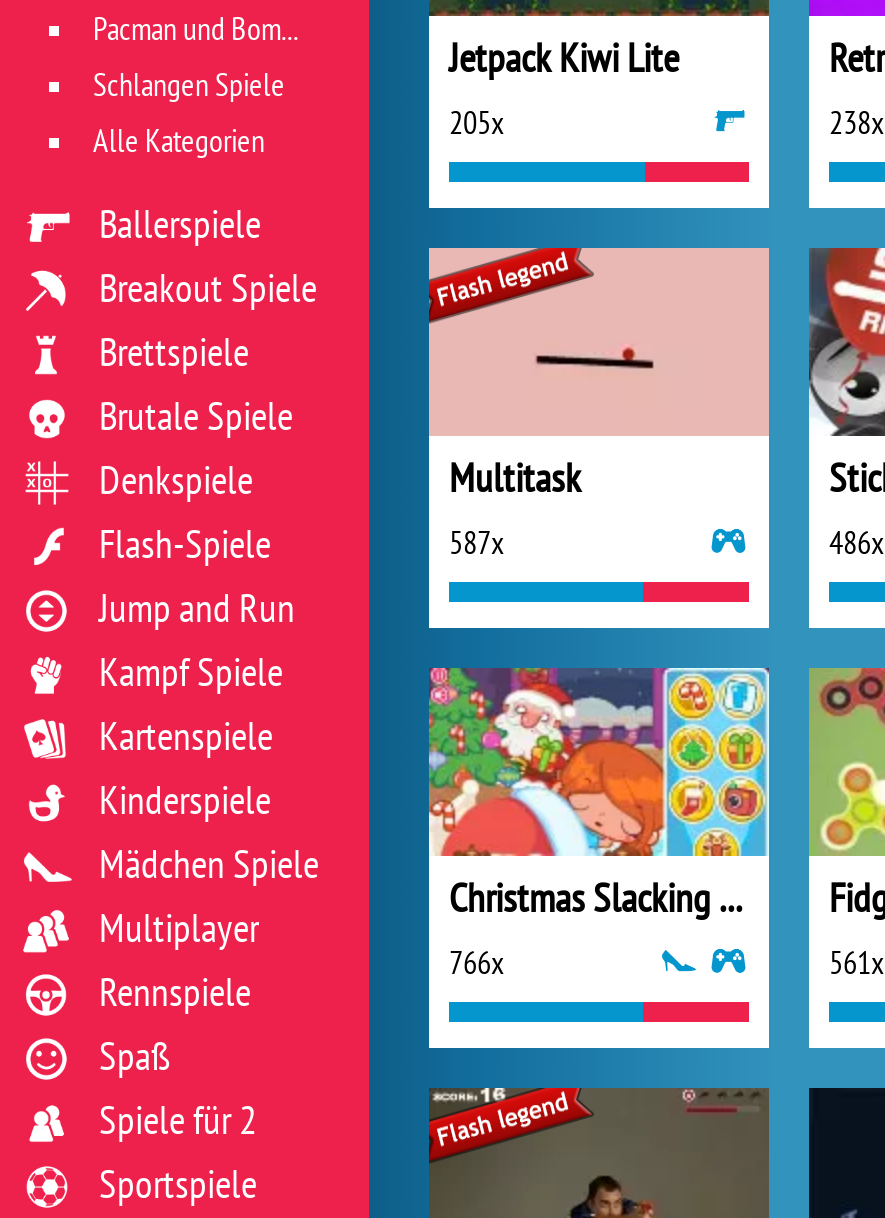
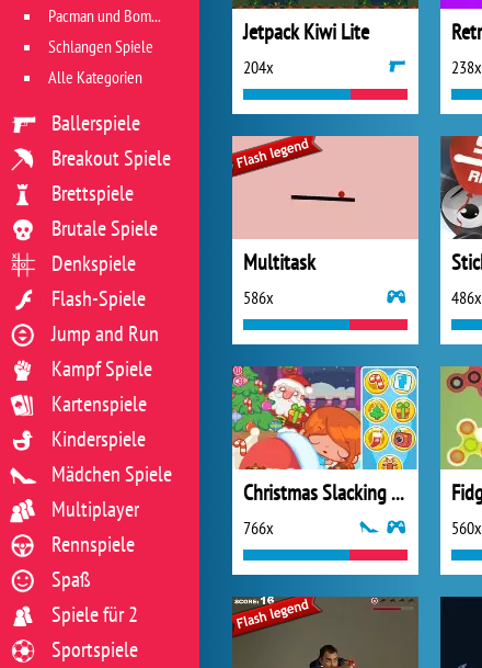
[449,102,505,142] 205x -> [243,56,274,78] 204x
[449,522,505,562] 587x -> [243,286,274,308] 586x
[829,942,885,982] 561x -> [451,517,482,539] 560x

